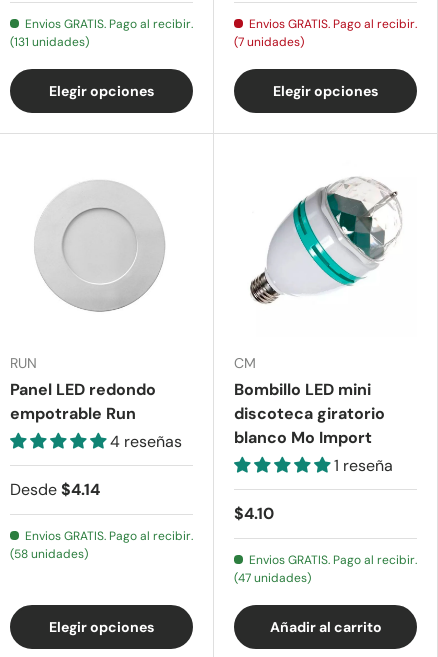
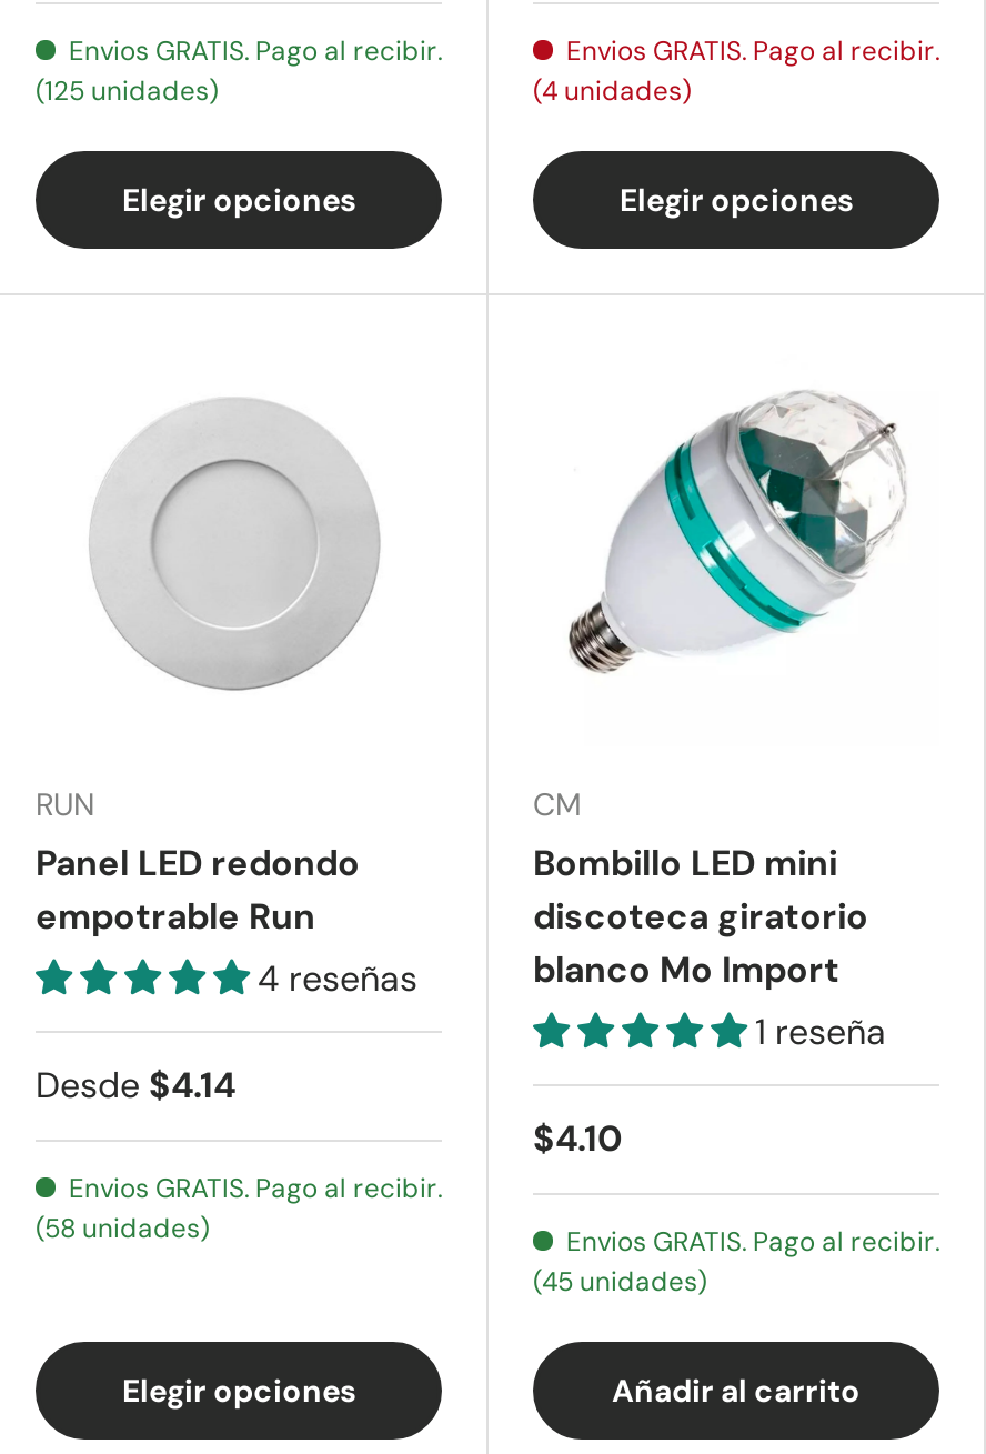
[10,33,89,49] (131 unidades) -> [36,72,218,108] (125 unidades)
[234,33,304,49] (7 unidades) -> [533,72,691,108] (4 unidades)
[234,569,311,585] (47 unidades) -> [533,1263,706,1298] (45 unidades)

